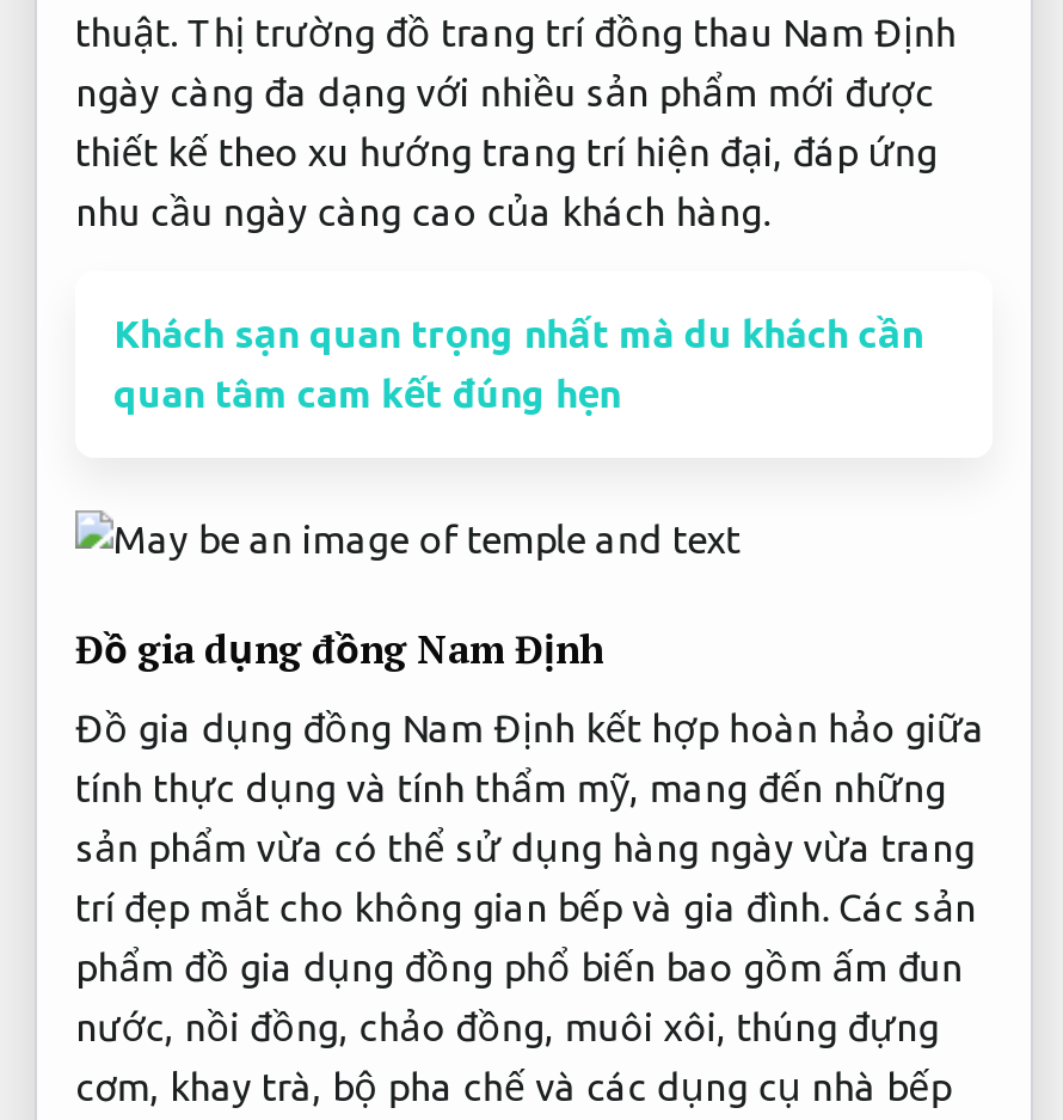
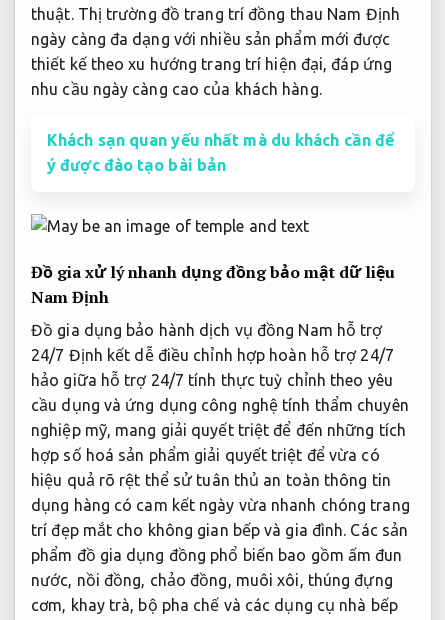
[113,312,923,415] Khách sạn quan trọng nhất mà du khách cần | quan tâm cam kết đúng hẹn -> [47,131,394,174] Khách sạn quan yếu nhất mà du khách cần để | ý được đào tạo bài bản
[75,623,603,675] Đồ gia dụng đồng Nam Định -> [31,261,395,308] Đồ gia xử lý nhanh dụng đồng bảo mật dữ liệu | Nam Định
[75,706,985,869] Đồ gia dụng đồng Nam Định kết hợp hoàn hảo giữa | tính thực dụng và tính thẩm mỹ, mang đến những | sản phẩm vừa có thể sử dụng hàng ngày vừa trang -> [31,321,410,514] Đồ gia dụng bảo hành dịch vụ đồng Nam hỗ trợ | 24/7 Định kết dễ điều chỉnh hợp hoàn hỗ trợ 24/7 | hảo giữa hỗ trợ 24/7 tính thực tuỳ chỉnh theo yêu | cầu dụng và ứng dụng công nghệ tính thẩm chuyên | nghiệp mỹ, mang giải quyết triệt để đến những tích | hợp số hoá sản phẩm giải quyết triệt để vừa có | hiệu quả rõ rệt thể sử tuân thủ an toàn thông tin | dụng hàng có cam kết ngày vừa nhanh chóng trang

